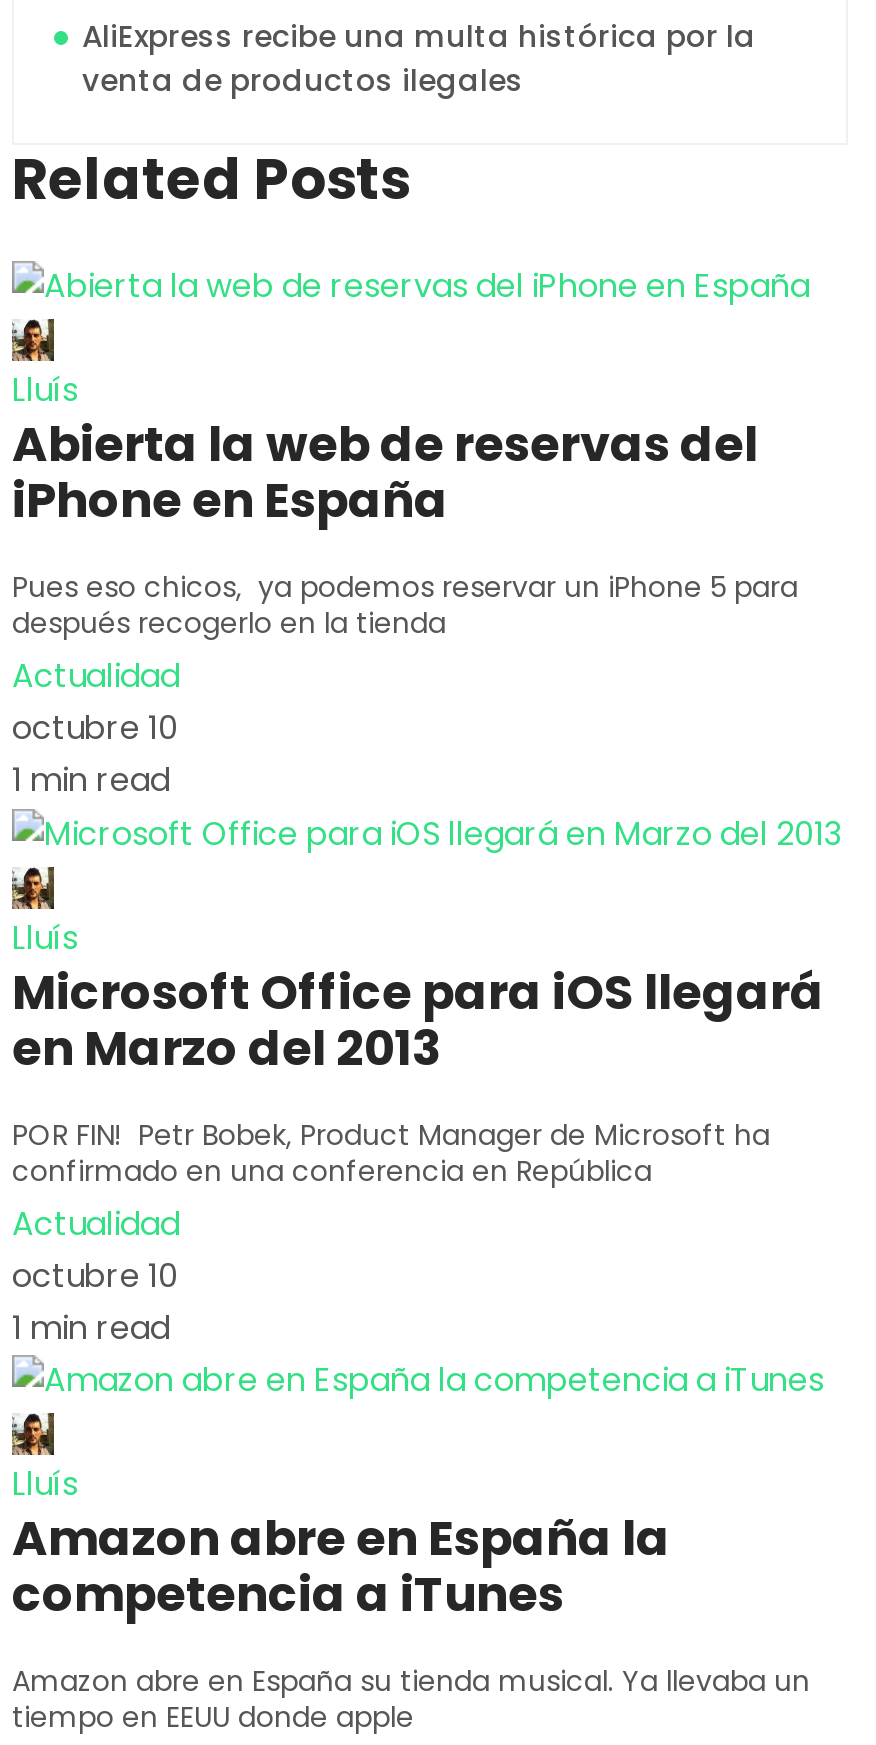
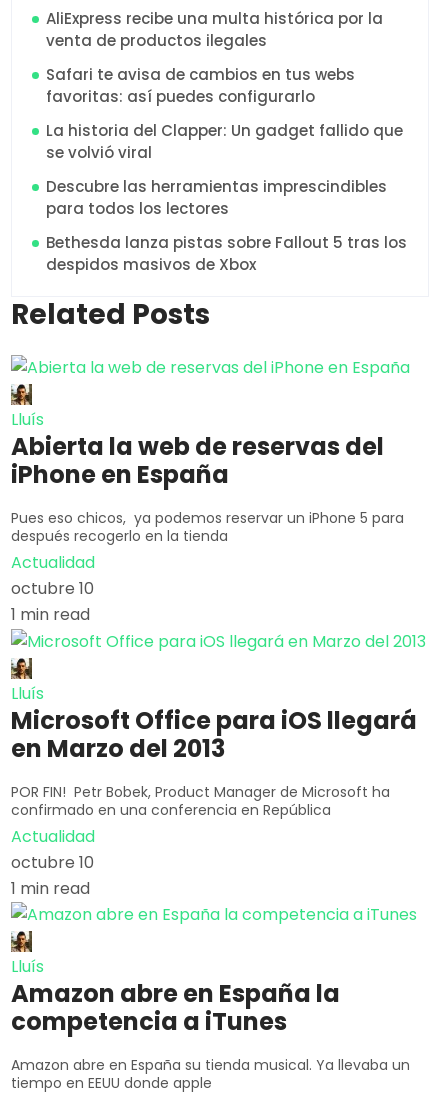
none -> [46,63,407,274] Safari te avisa de cambios en tus webs | favoritas: así puedes configurarlo | La historia del Clapper: Un gadget fallido que | se volvió viral | Descubre las herramientas imprescindibles | para todos los lectores | Bethesda lanza pistas sobre Fallout 5 tras los | despidos masivos de Xbox

